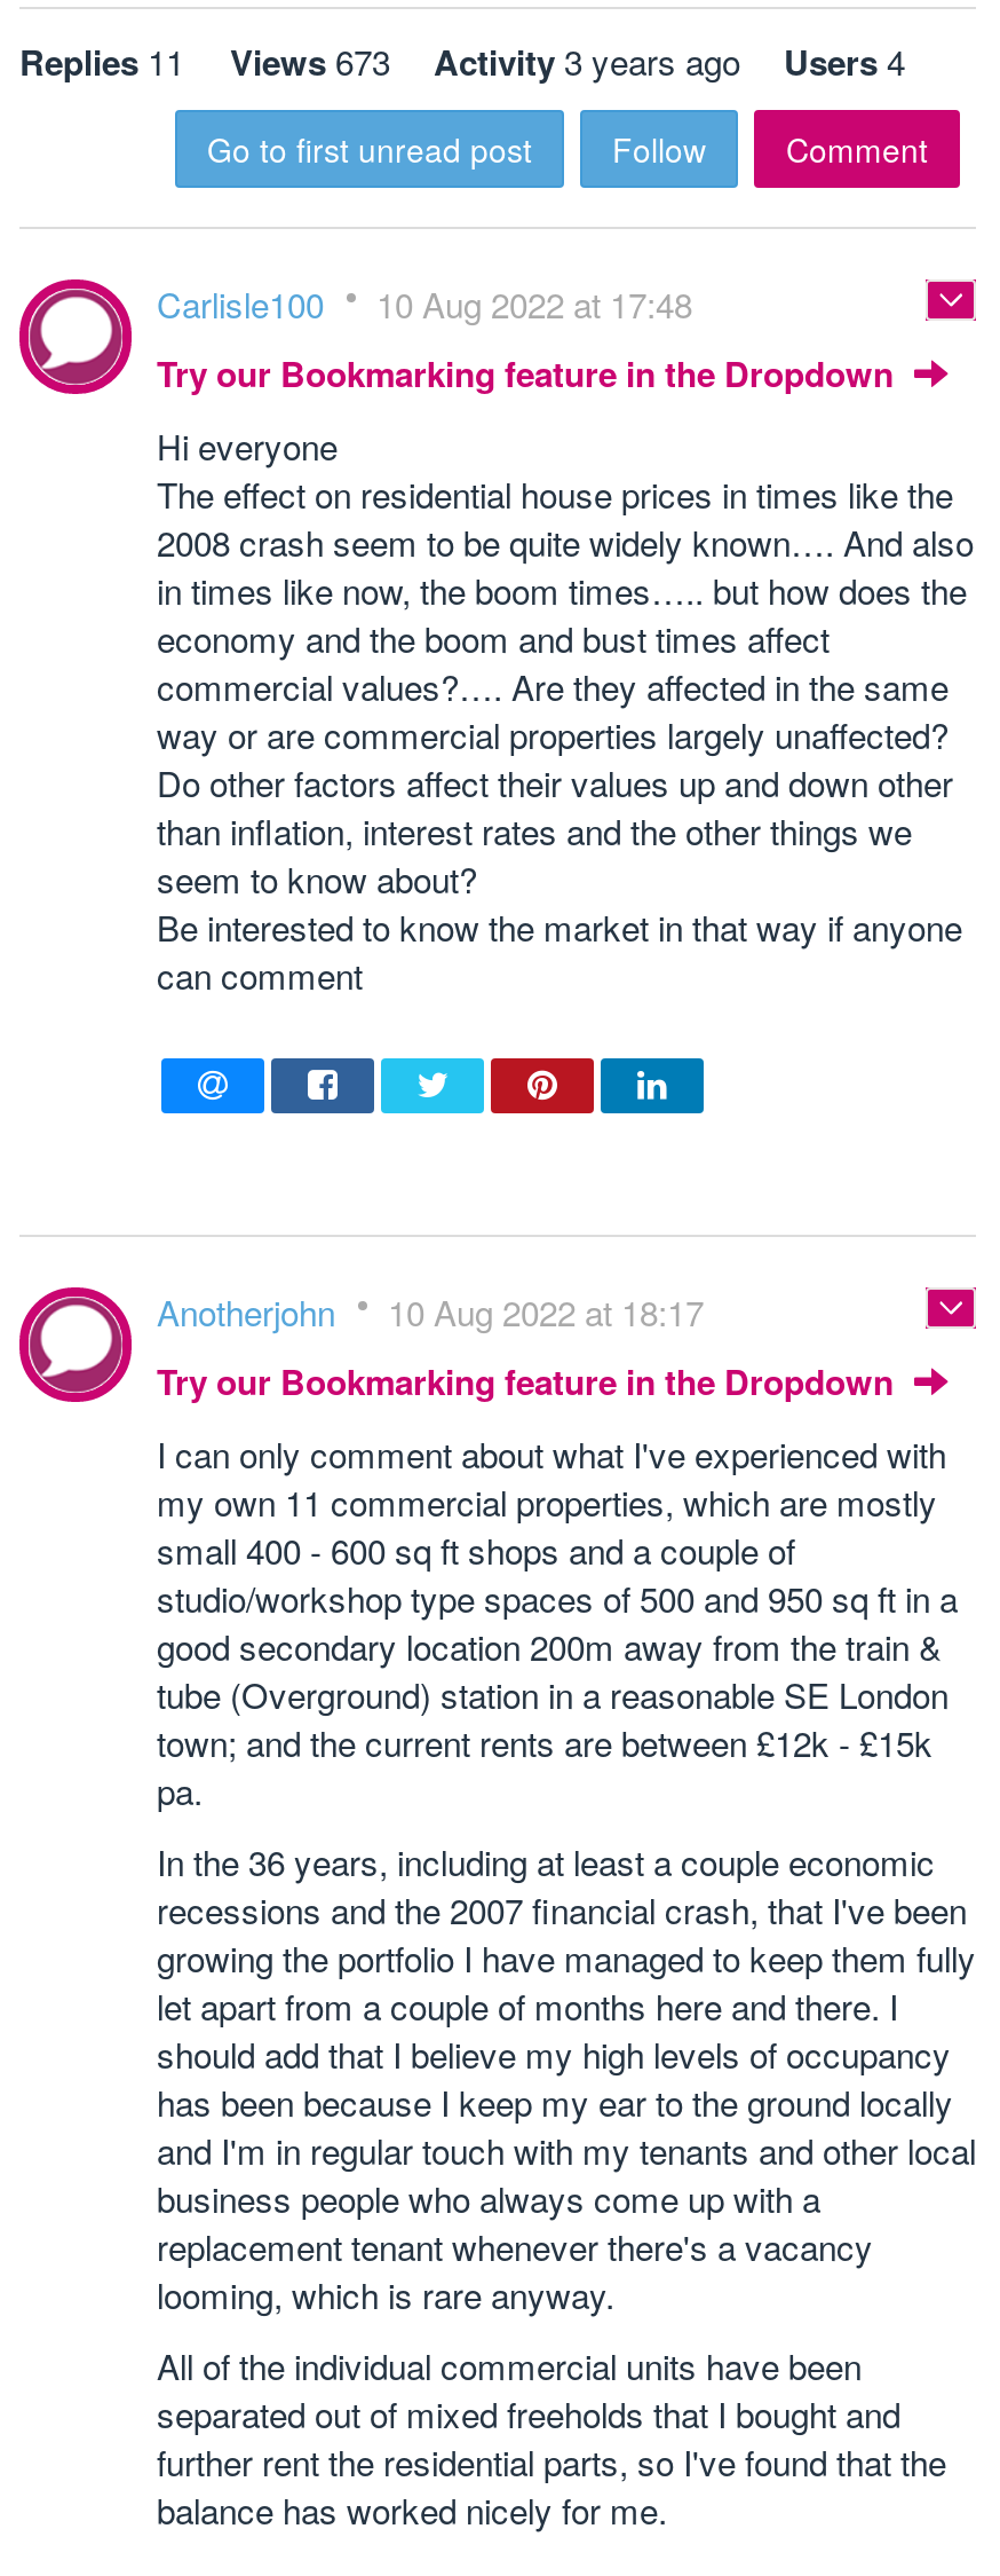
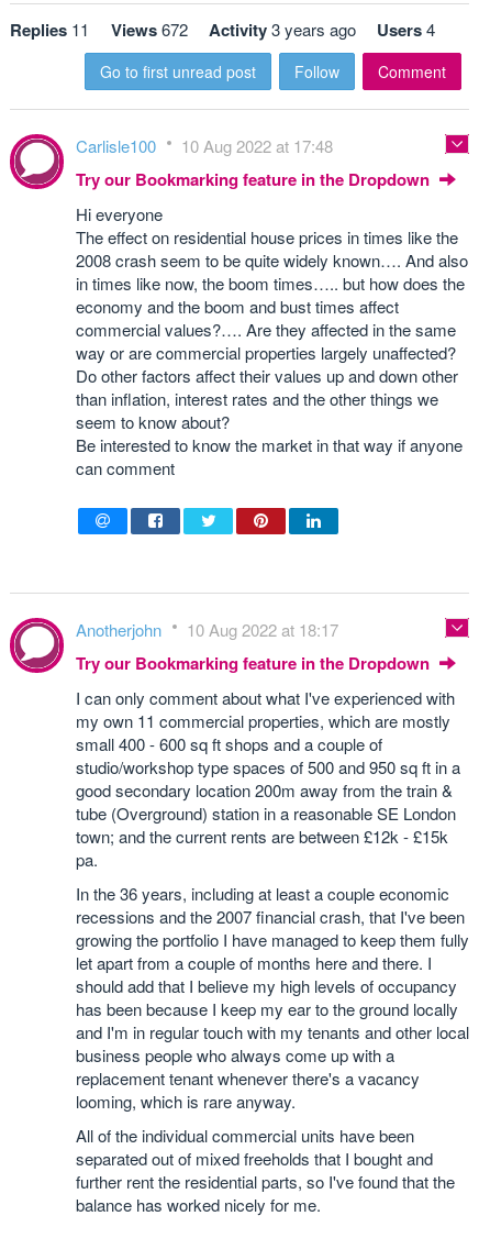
[19,37,905,87] Replies 11 Views 673 Activity 3 years ago Users 4 -> [10,18,435,42] Replies 11 Views 672 Activity 3 years ago Users 4

